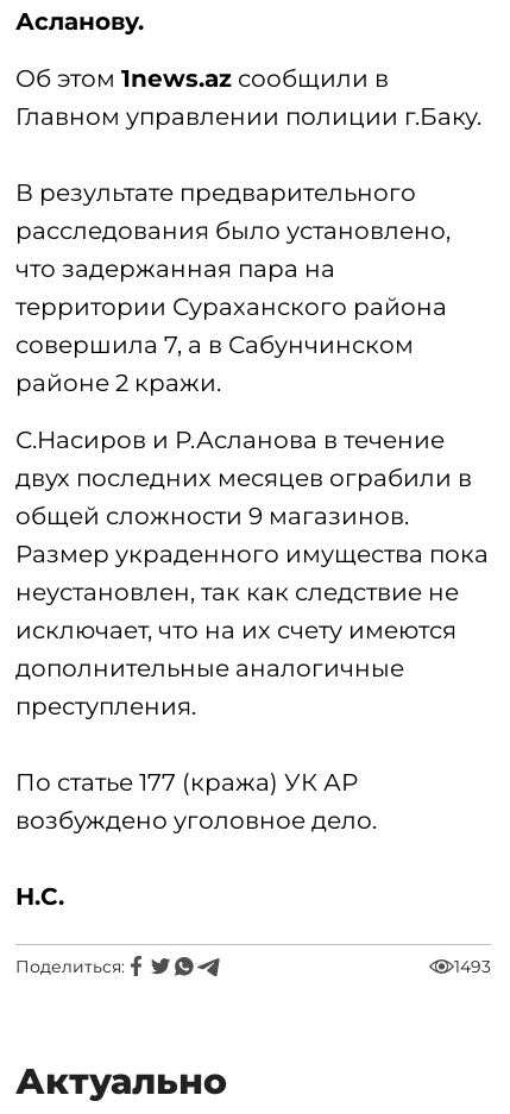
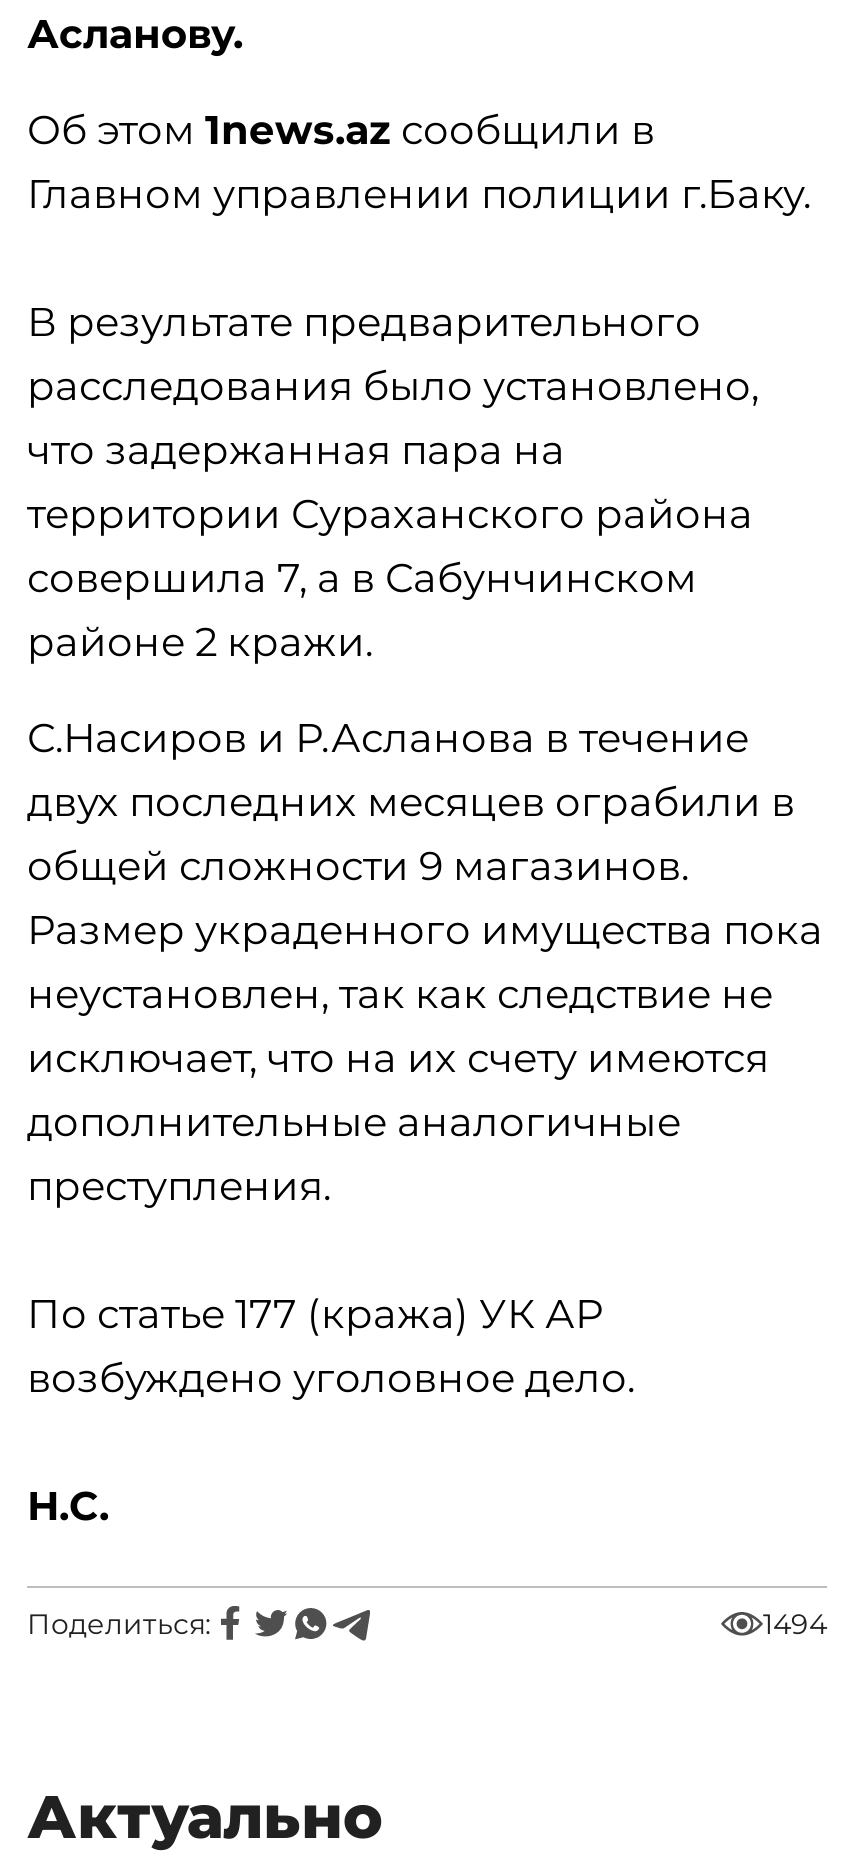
[454,956,491,977] 1493 -> [763,1606,827,1642] 1494

